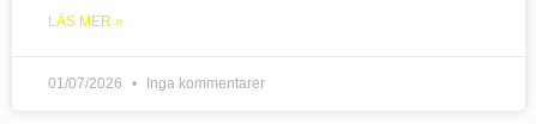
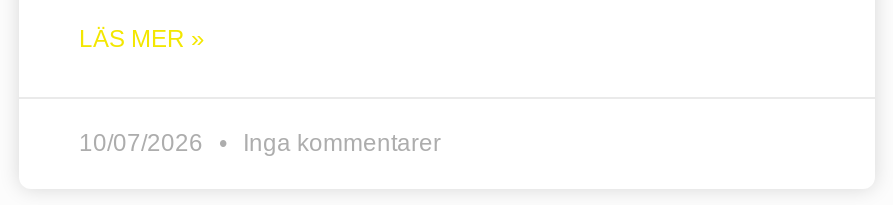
[48,75,265,92] 01/07/2026 Inga kommentarer -> [79,129,441,157] 10/07/2026 Inga kommentarer

